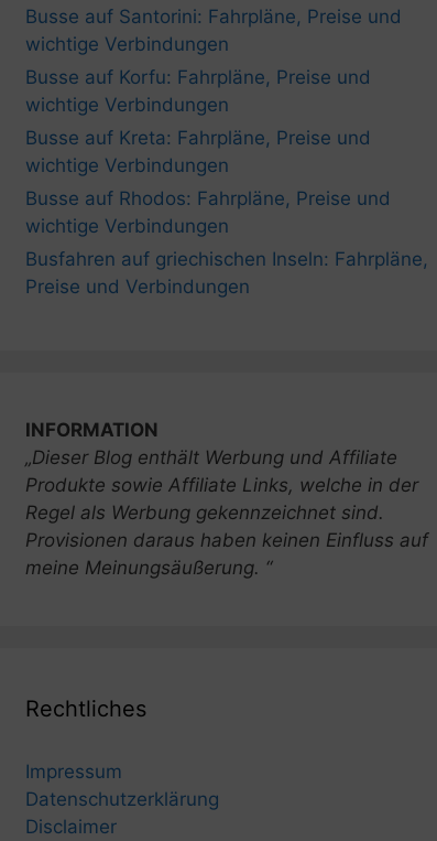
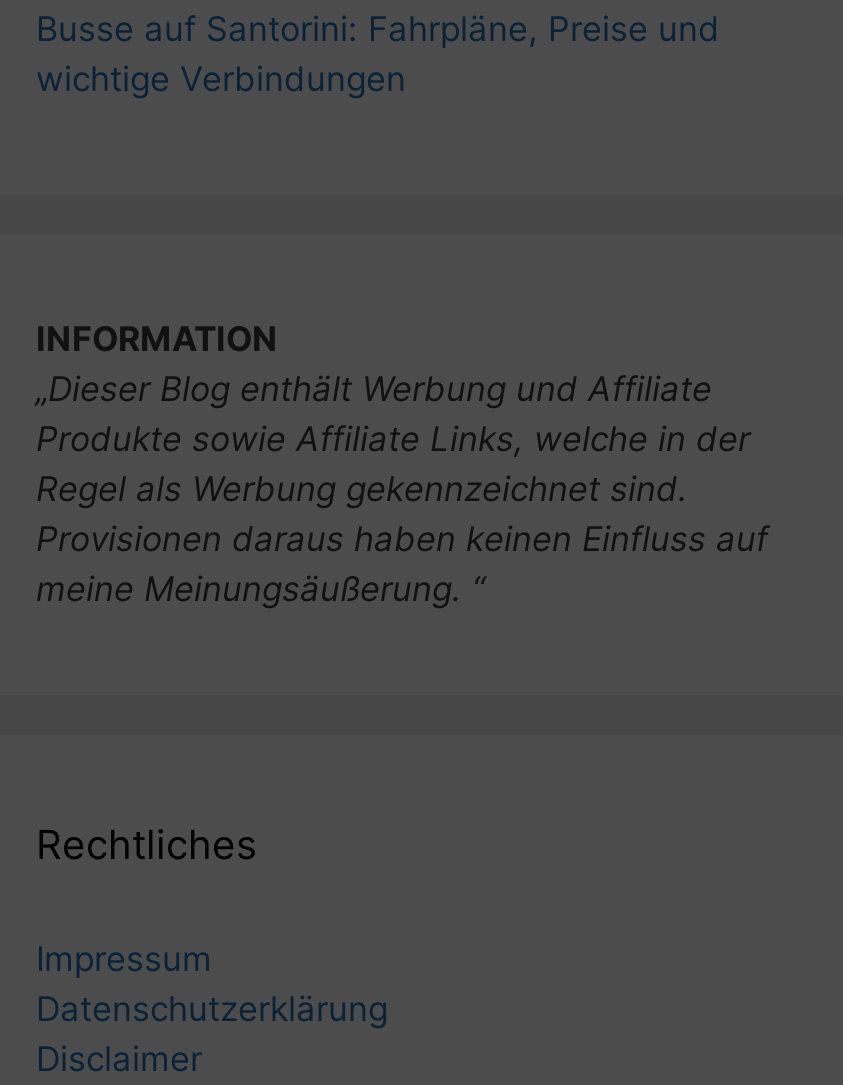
[25,66,428,298] Busse auf Korfu: Fahrpläne, Preise und | wichtige Verbindungen | Busse auf Kreta: Fahrpläne, Preise und | wichtige Verbindungen | Busse auf Rhodos: Fahrpläne, Preise und | wichtige Verbindungen | Busfahren auf griechischen Inseln: Fahrpläne, | Preise und Verbindungen -> none

